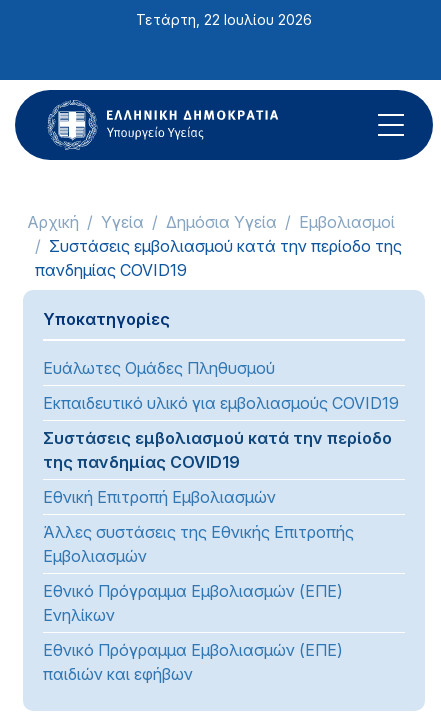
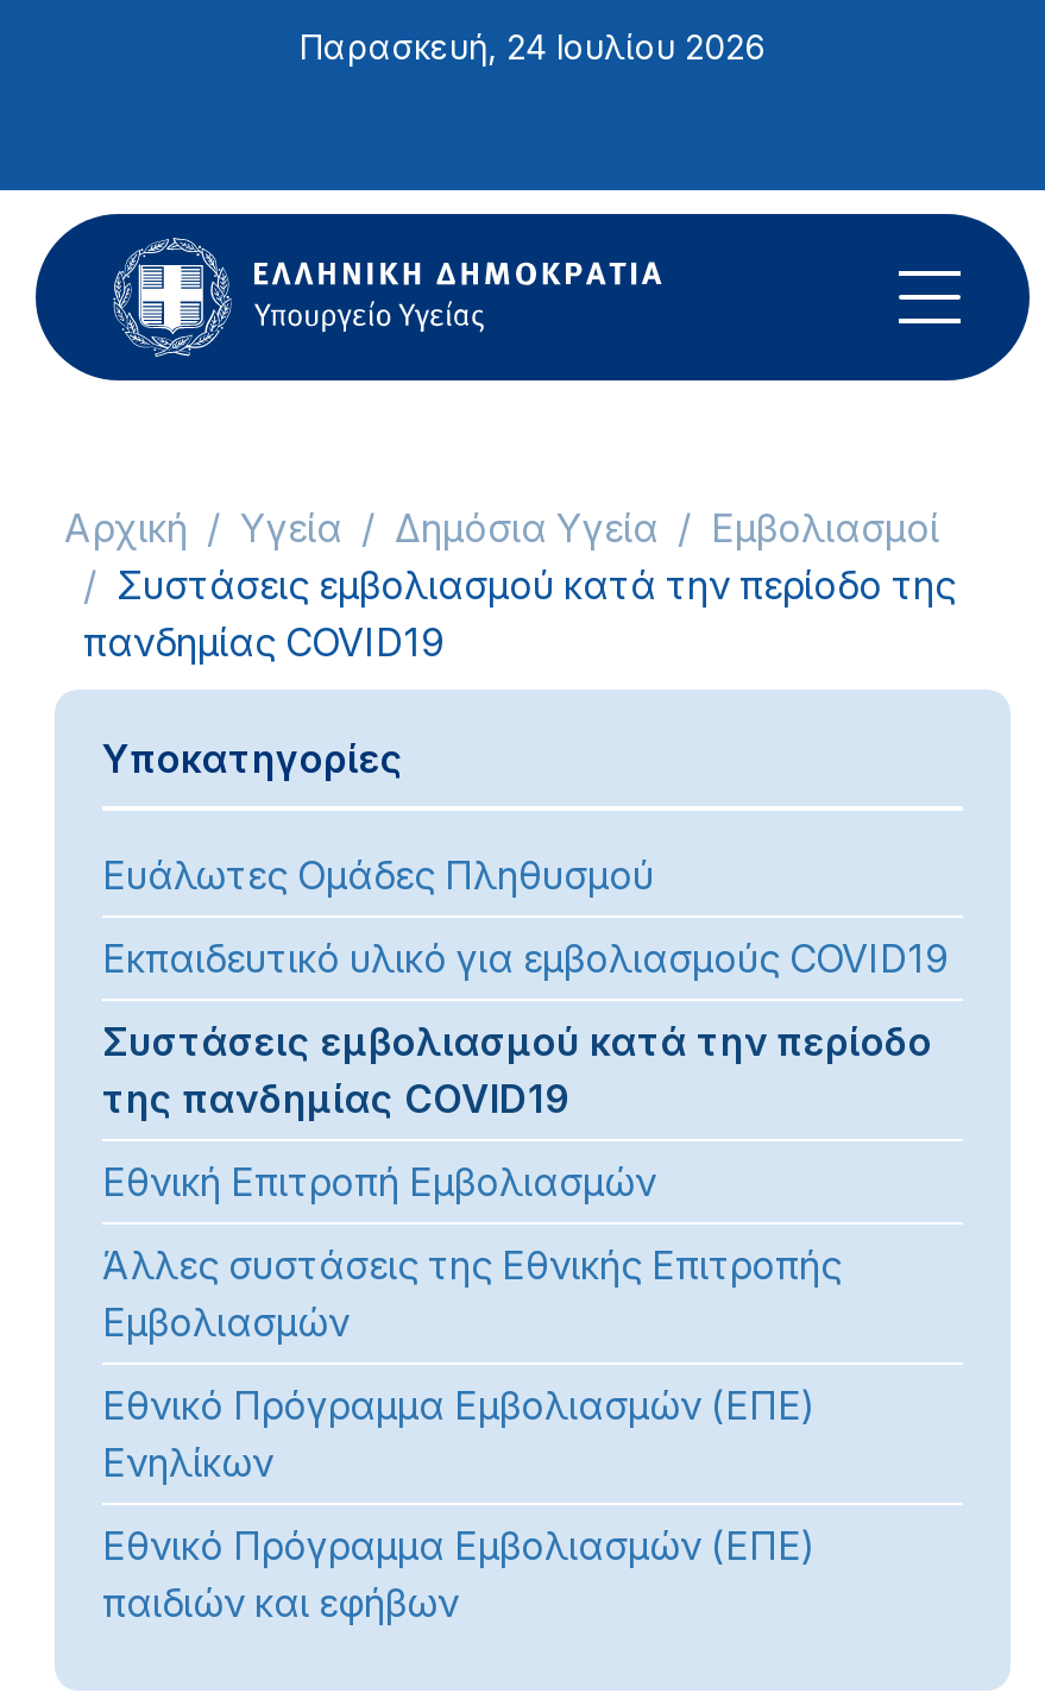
[136,11,312,28] Τετάρτη, 22 Ιουλίου 2026 -> [300,26,766,67] Παρασκευή, 24 Ιουλίου 2026

